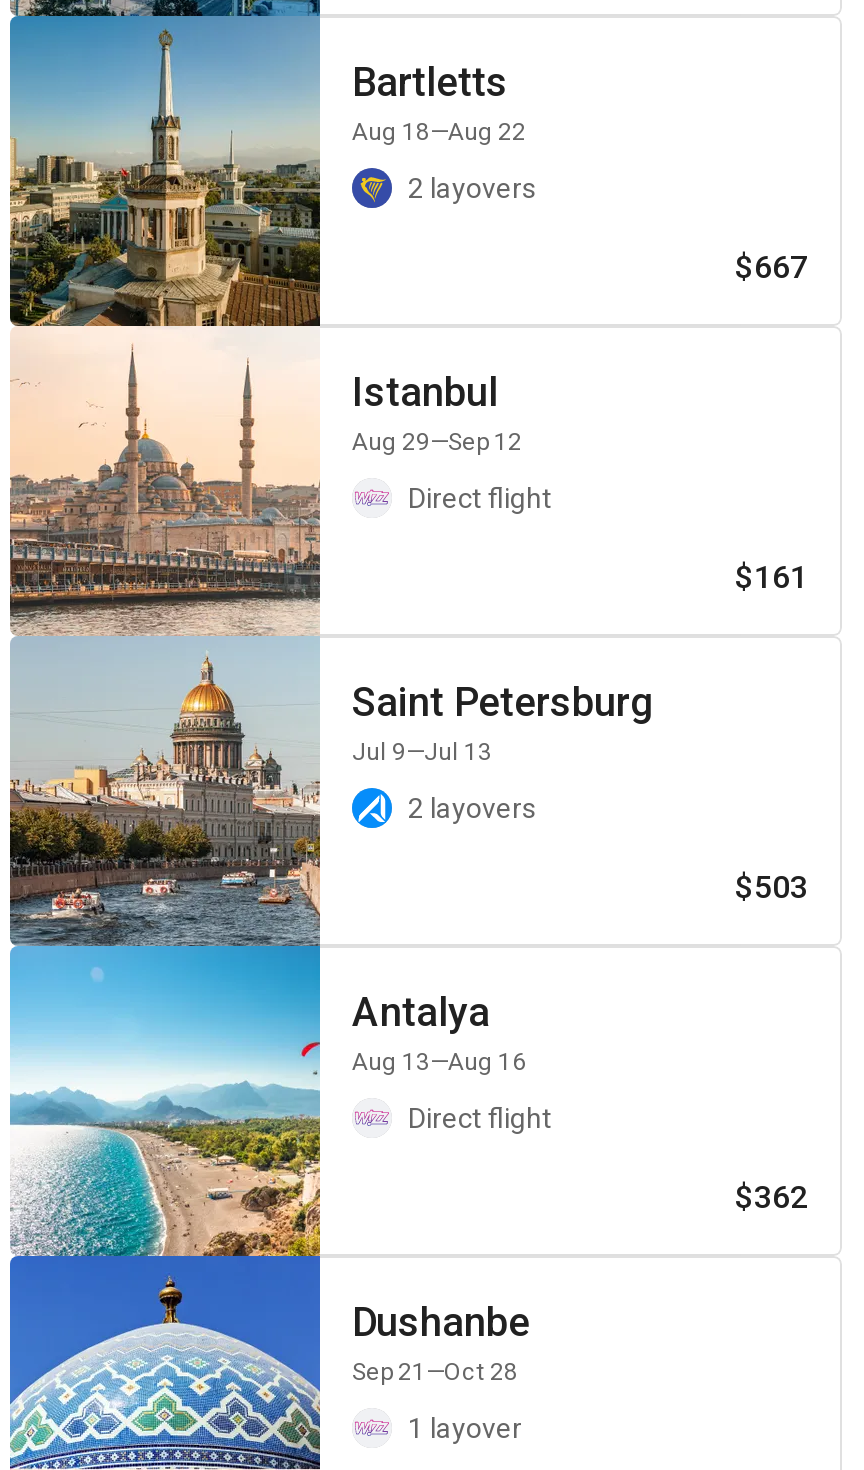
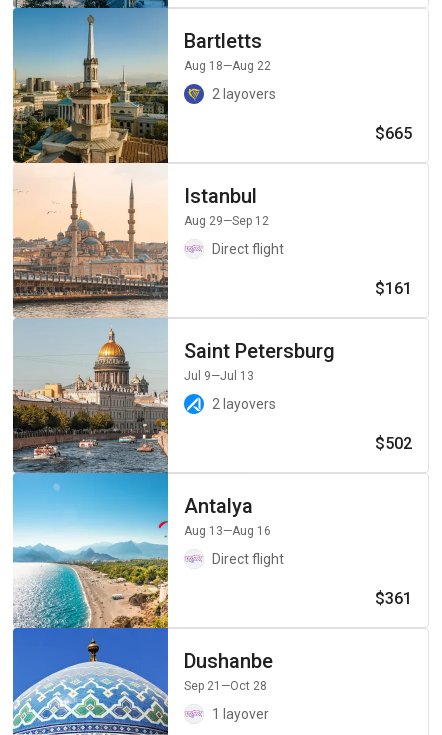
[734,248,808,286] $667 -> [375,124,412,143] $665
[734,868,808,906] $503 -> [375,434,412,453] $502
[734,1178,808,1216] $362 -> [375,589,412,608] $361

